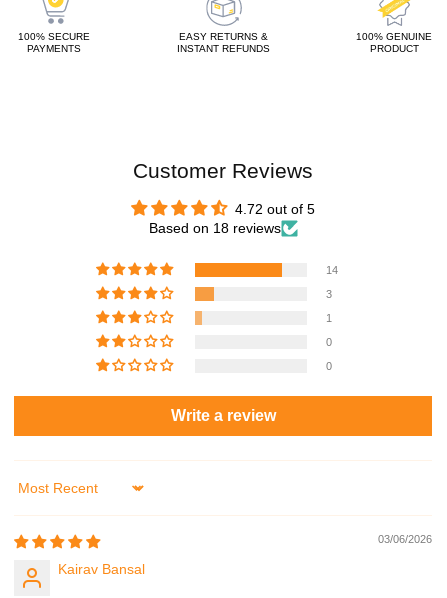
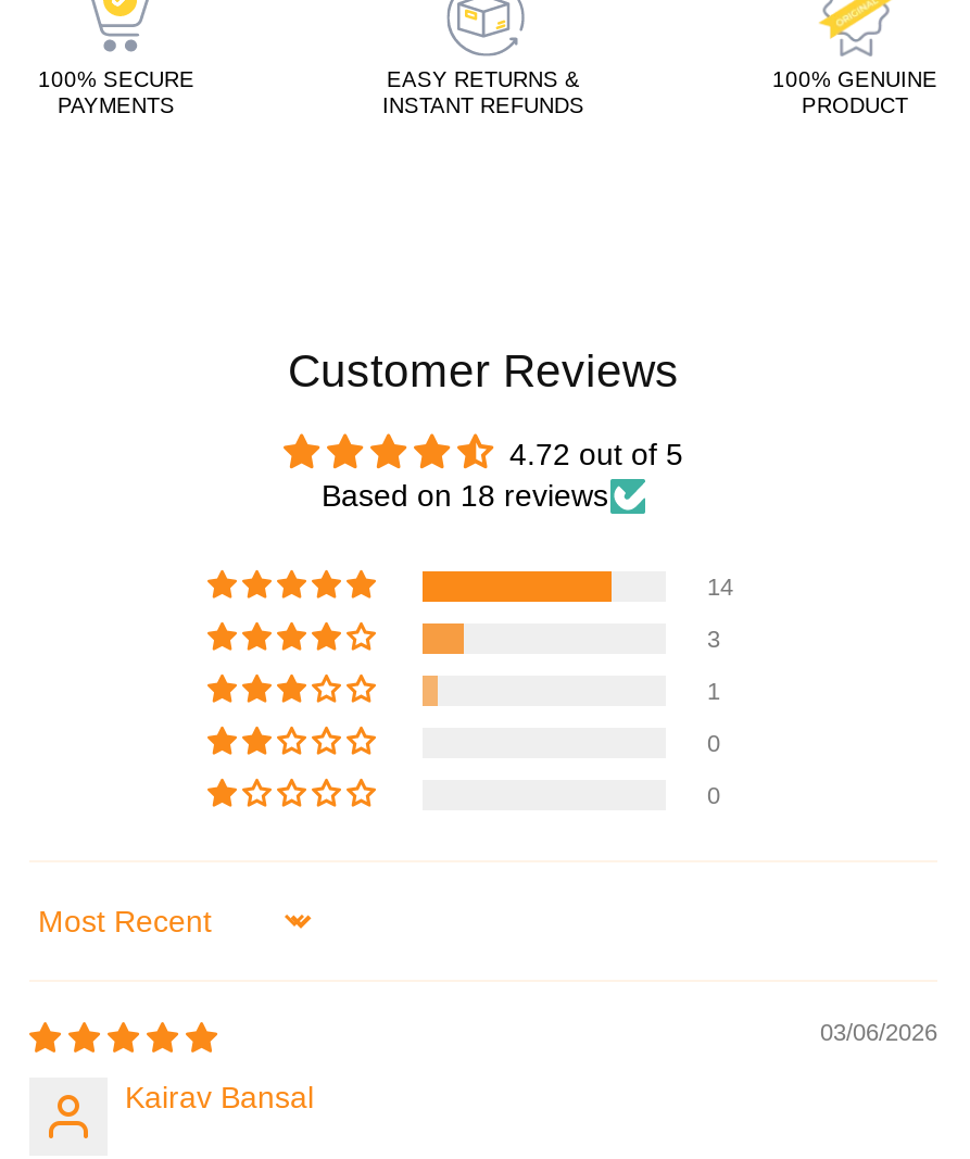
[170,407,275,424] Write a review -> none

